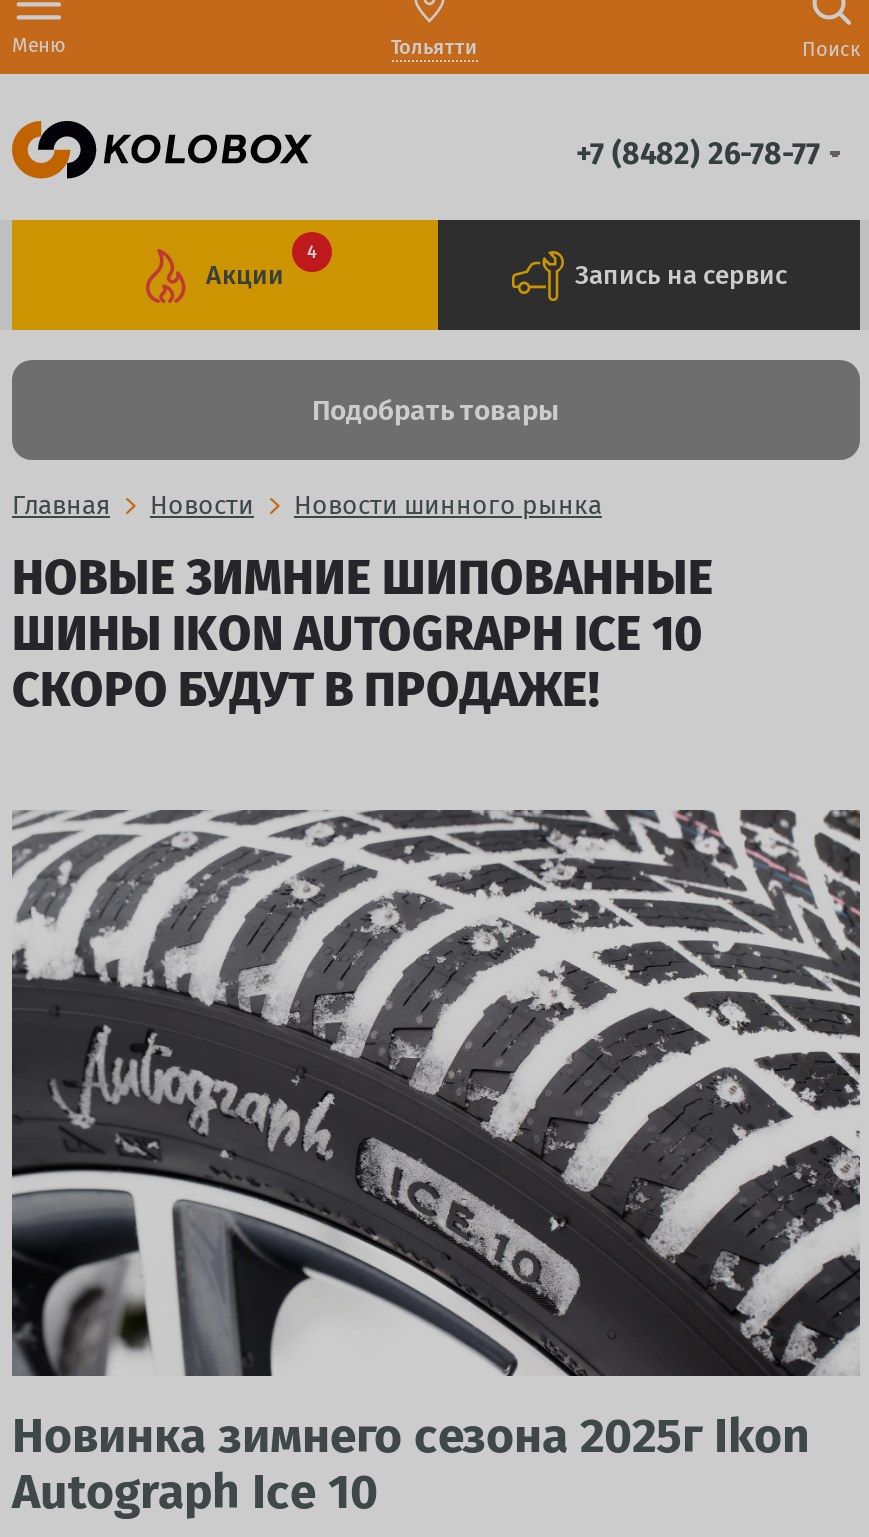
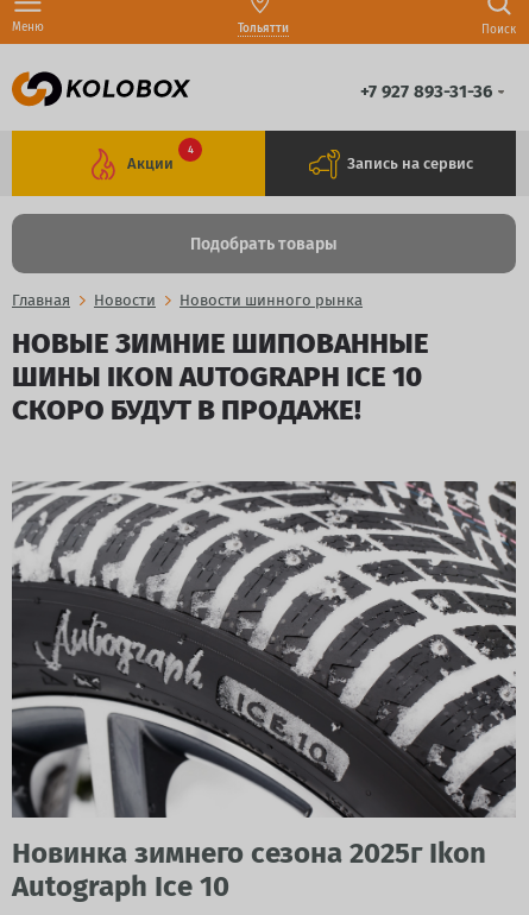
[576,136,820,172] +7 (8482) 26-78-77 -> [360,81,492,102] +7 927 893-31-36

